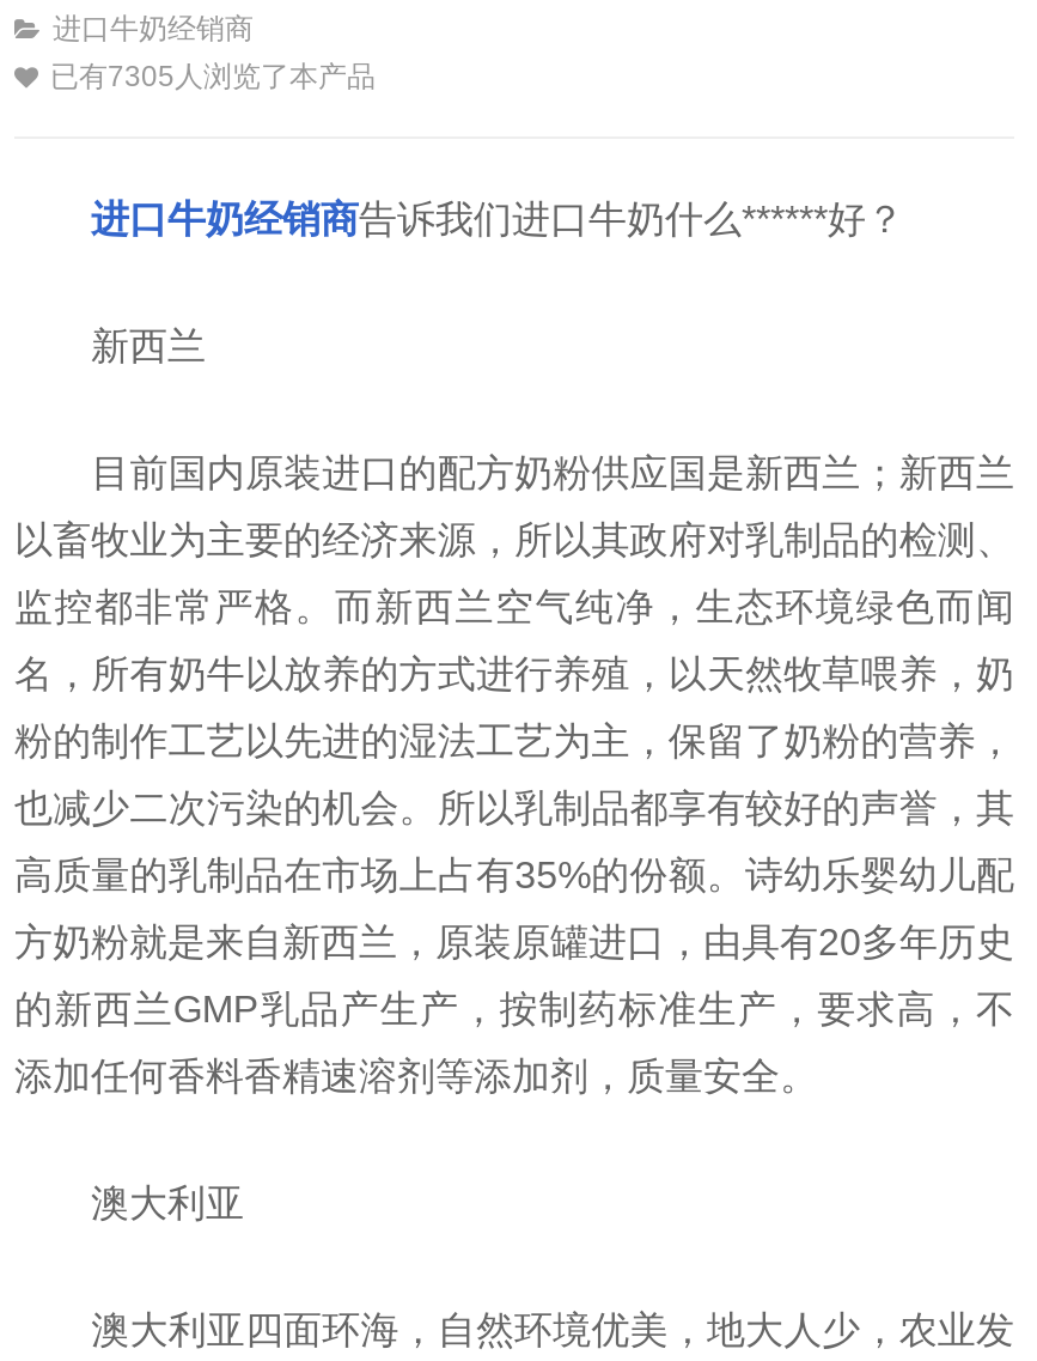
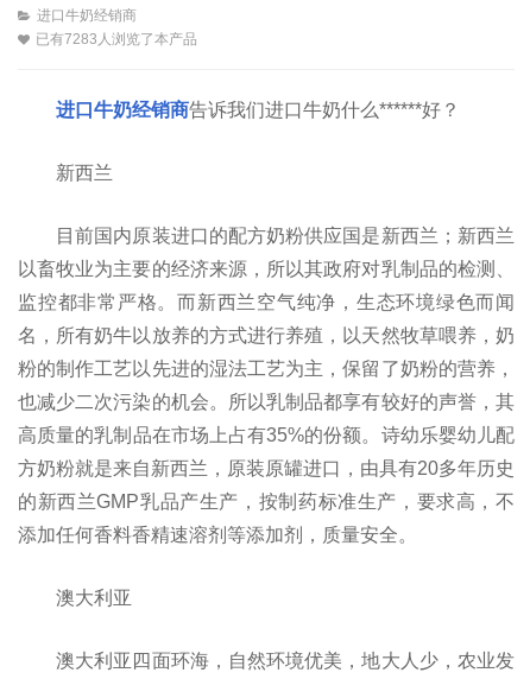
[50,60,376,93] 已有7305人浏览了本产品 -> [36,31,197,47] 已有7283人浏览了本产品

